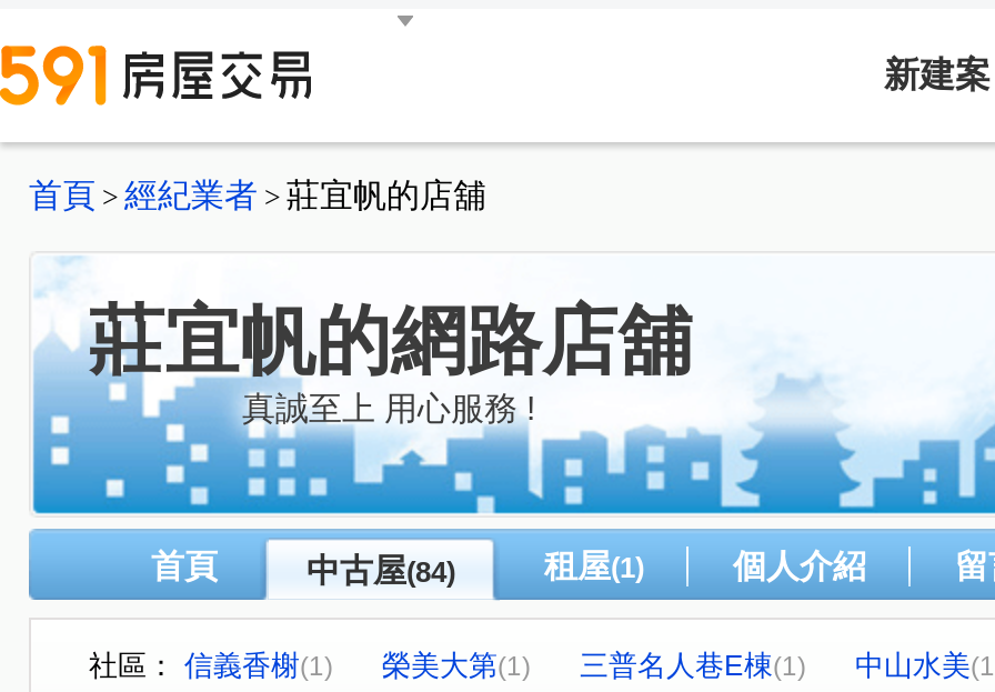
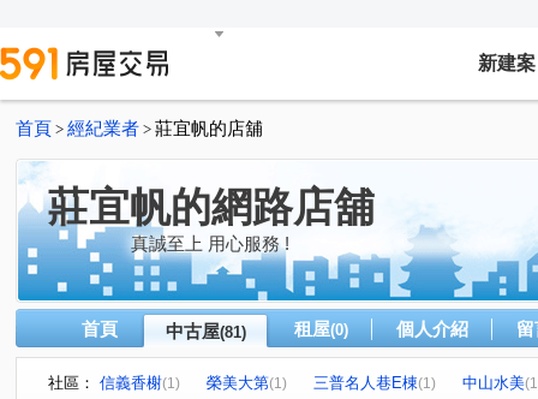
[306,551,455,589] 中古屋(84) -> [166,321,246,341] 中古屋(81)
[544,546,644,584] 租屋(1) -> [294,318,348,339] 租屋(0)

